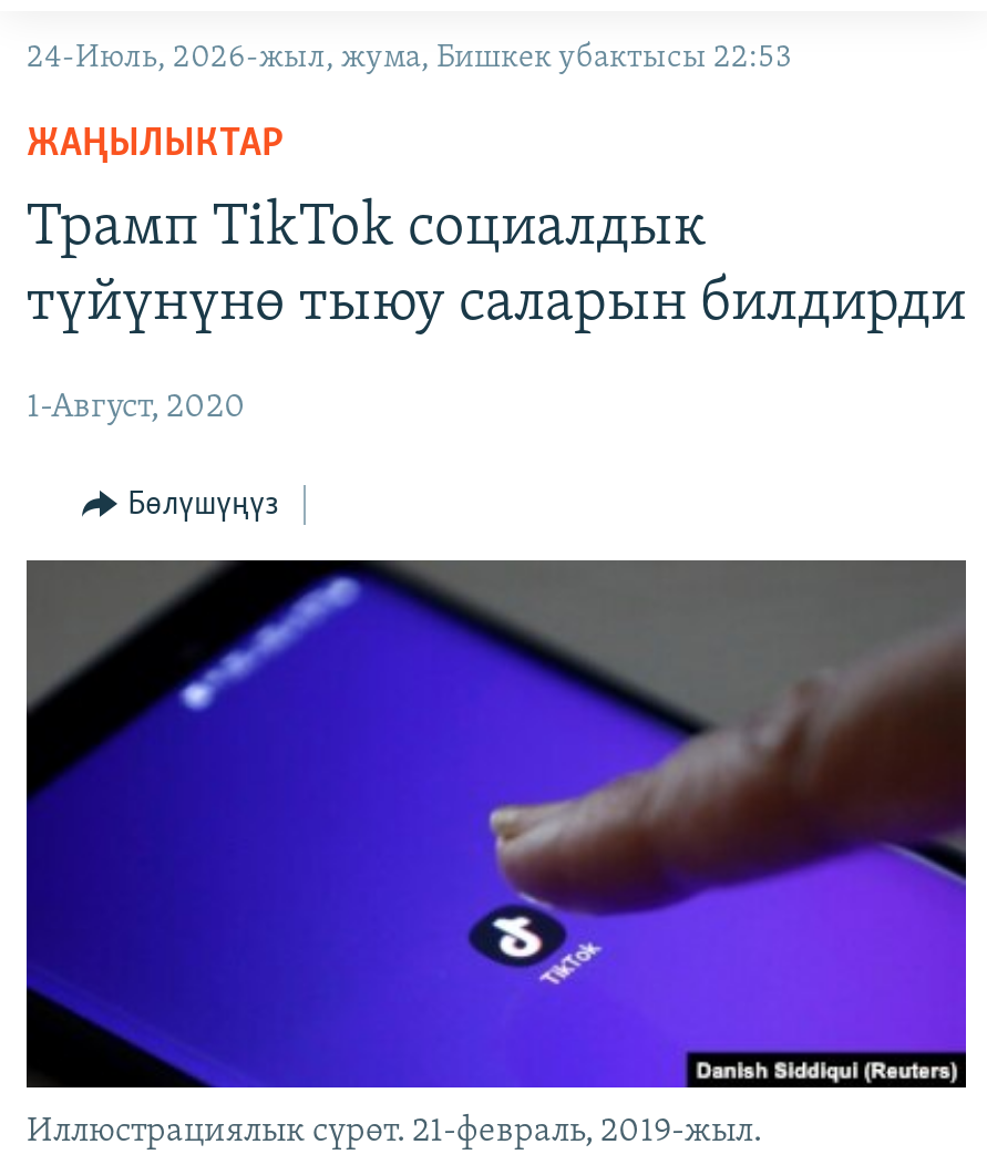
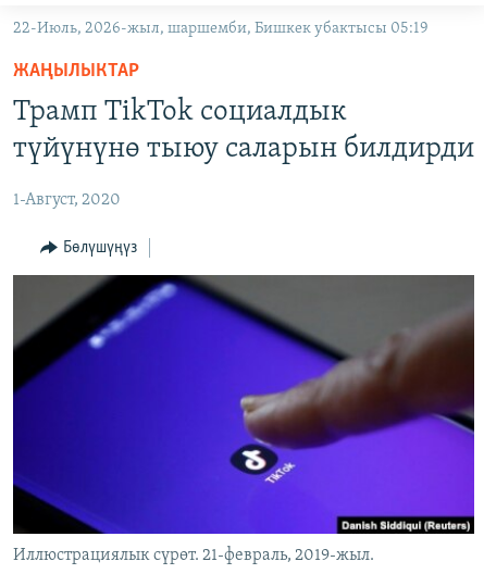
[27,42,791,75] 24-Июль, 2026-жыл, жума, Бишкек убактысы 22:53 -> [13,21,429,37] 22-Июль, 2026-жыл, шаршемби, Бишкек убактысы 05:19

